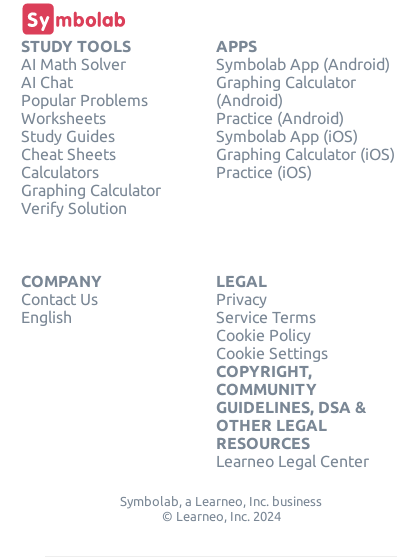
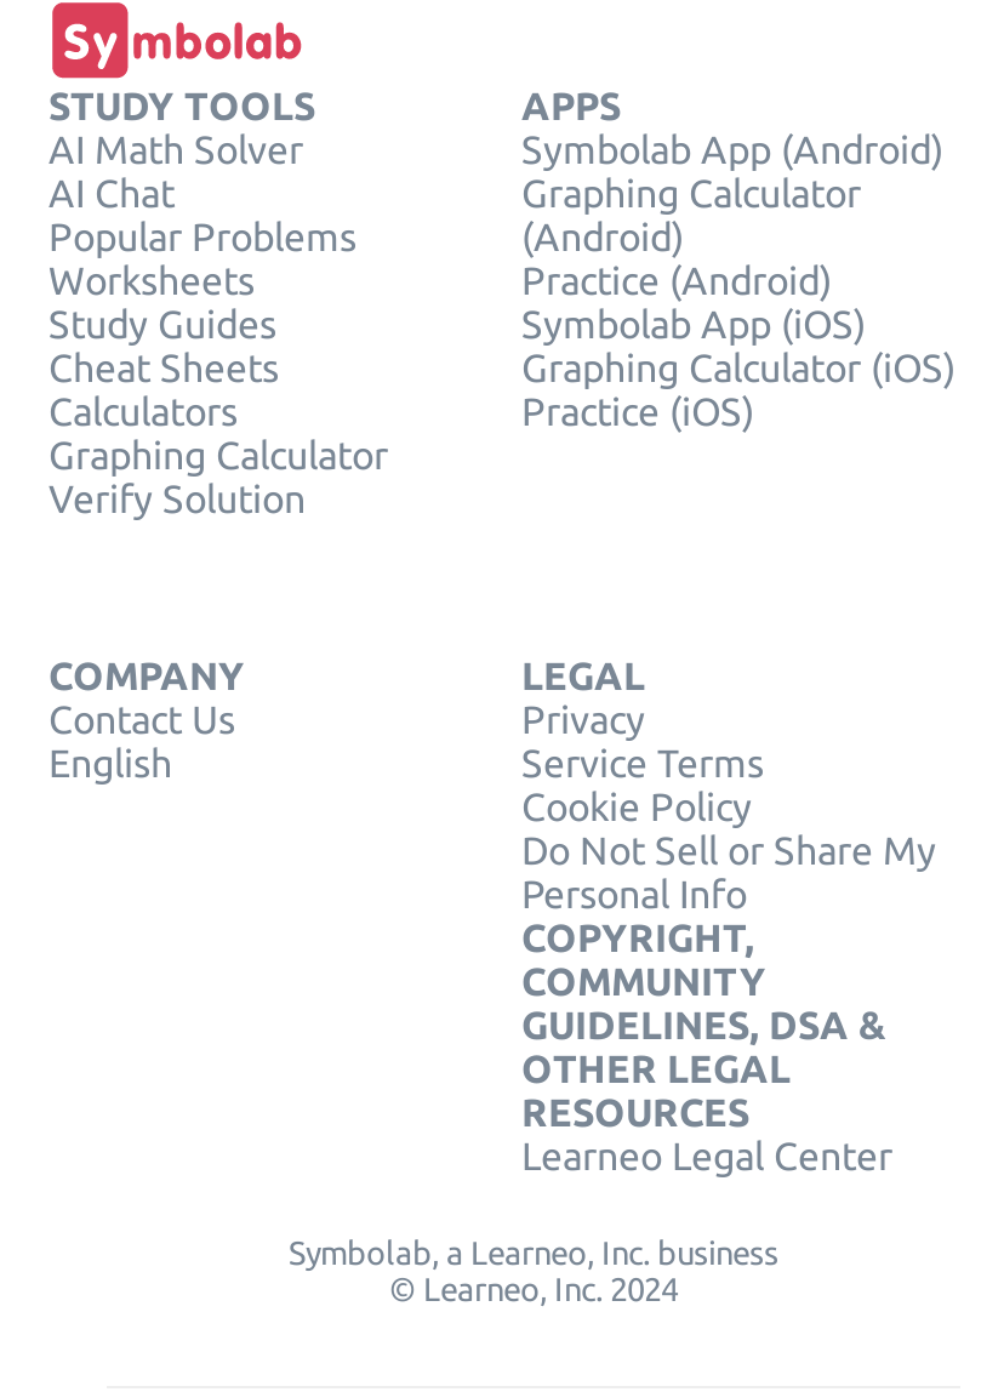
[216,344,328,362] Cookie Settings -> [521,829,936,917] Do Not Sell or Share My | Personal Info

